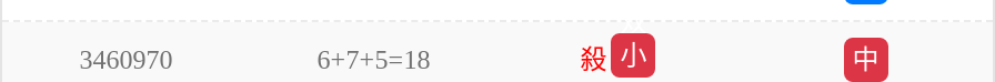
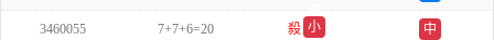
[80,44,173,75] 3460970 -> [39,22,86,37] 3460055
[317,44,430,75] 6+7+5=18 -> [157,22,214,37] 7+7+6=20

